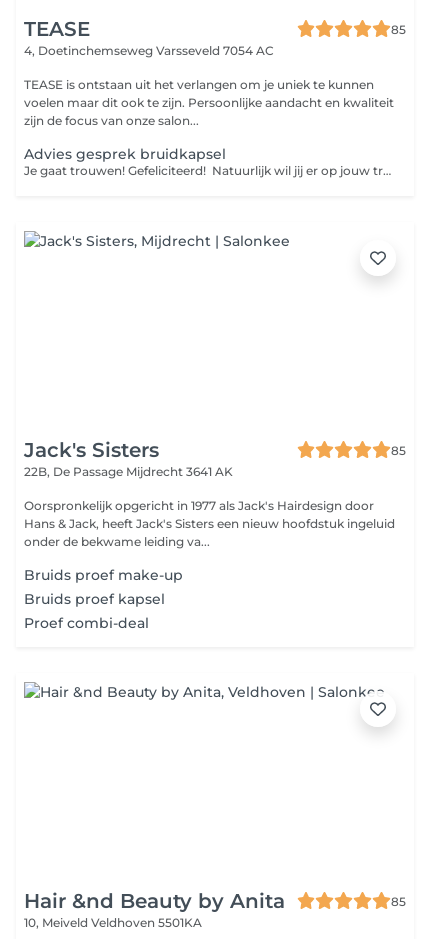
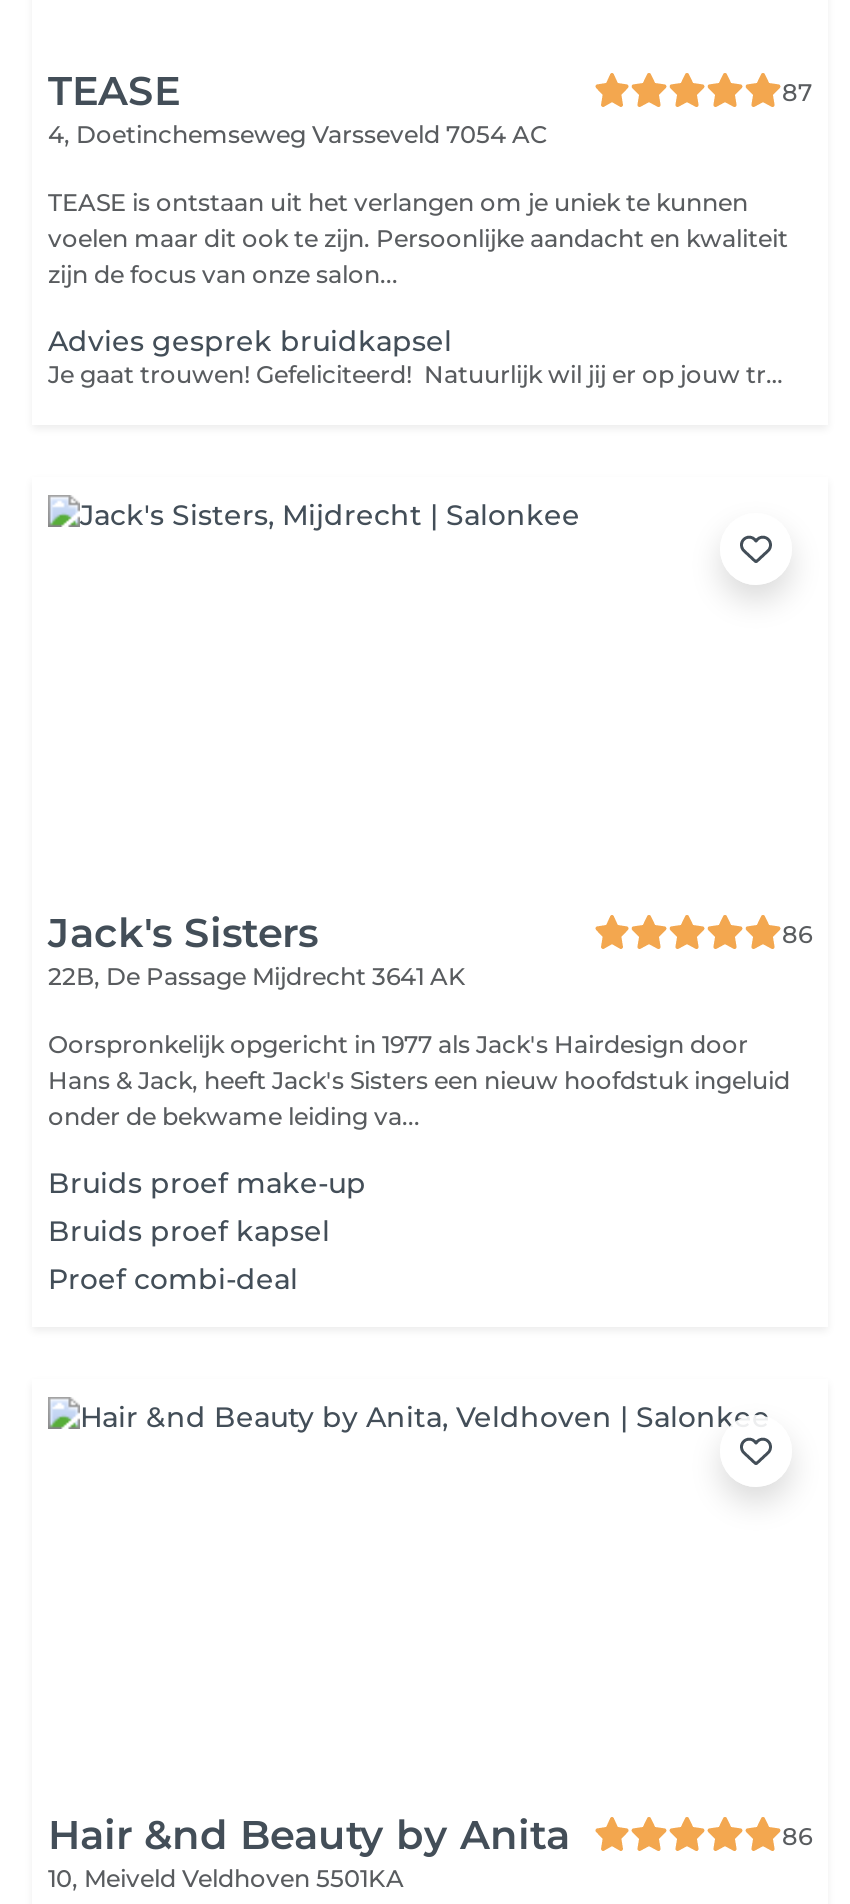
[391,22,406,37] 85 -> [782,77,812,107] 87
[391,443,406,458] 85 -> [782,919,812,949] 86
[391,894,406,909] 85 -> [782,1821,812,1851] 86

